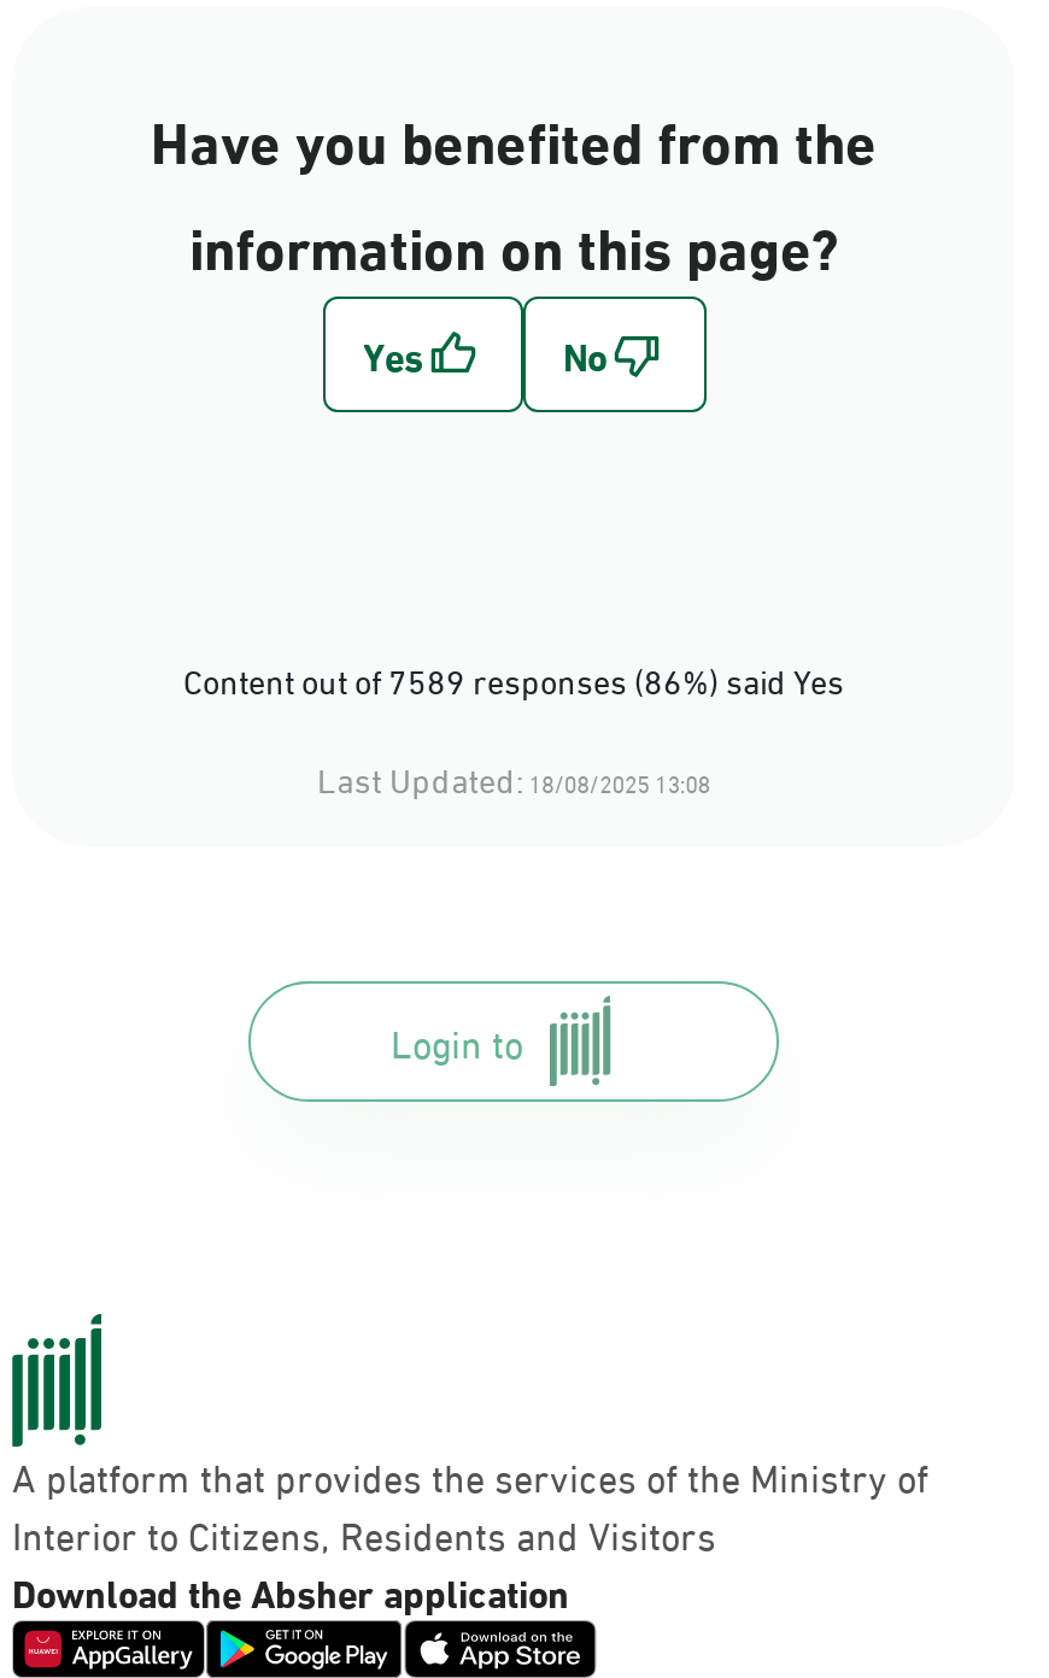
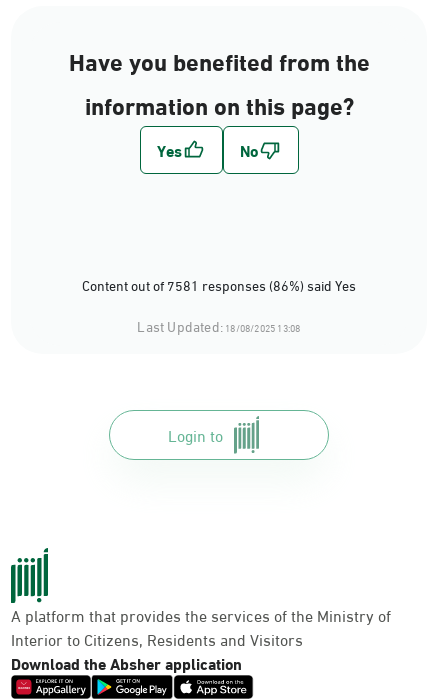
[183,648,844,708] Content out of 7589 responses (86%) said Yes -> [82,272,356,297] Content out of 7581 responses (86%) said Yes

